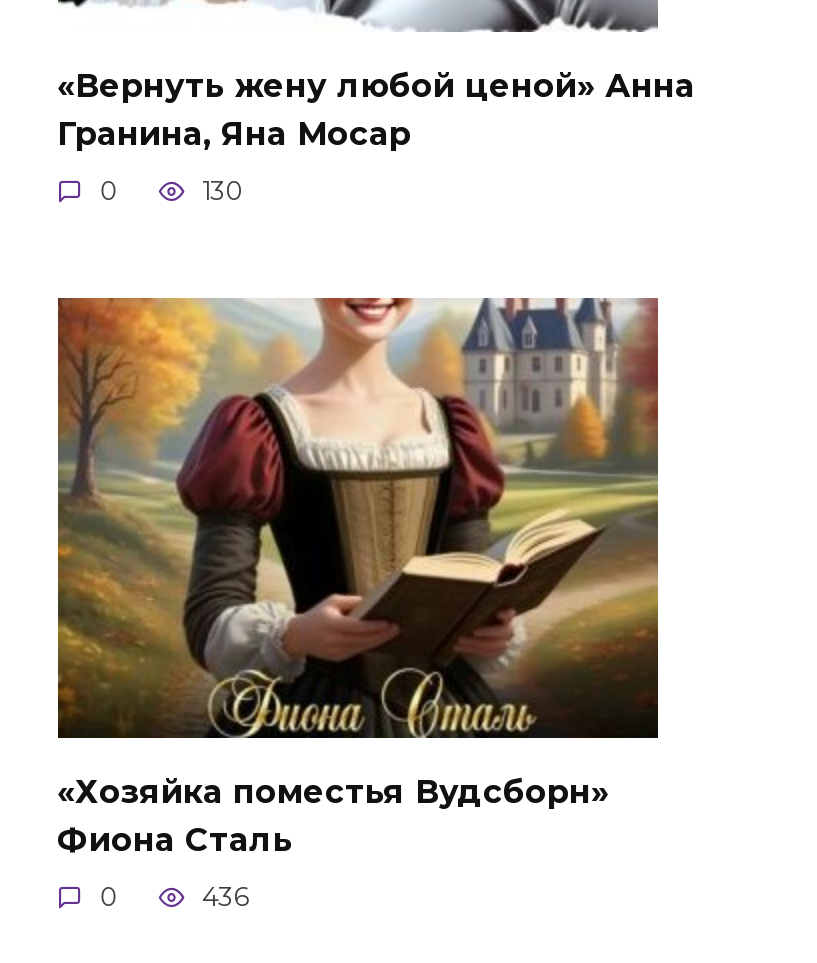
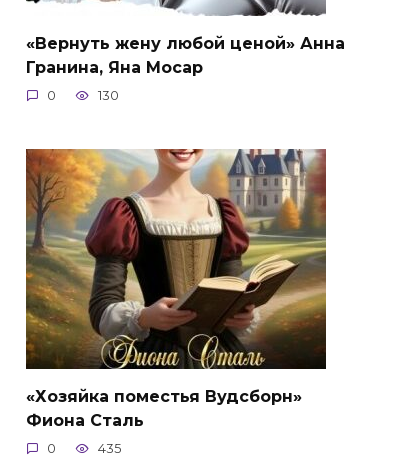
[202,883,250,913] 436 -> [98,441,121,456] 435

